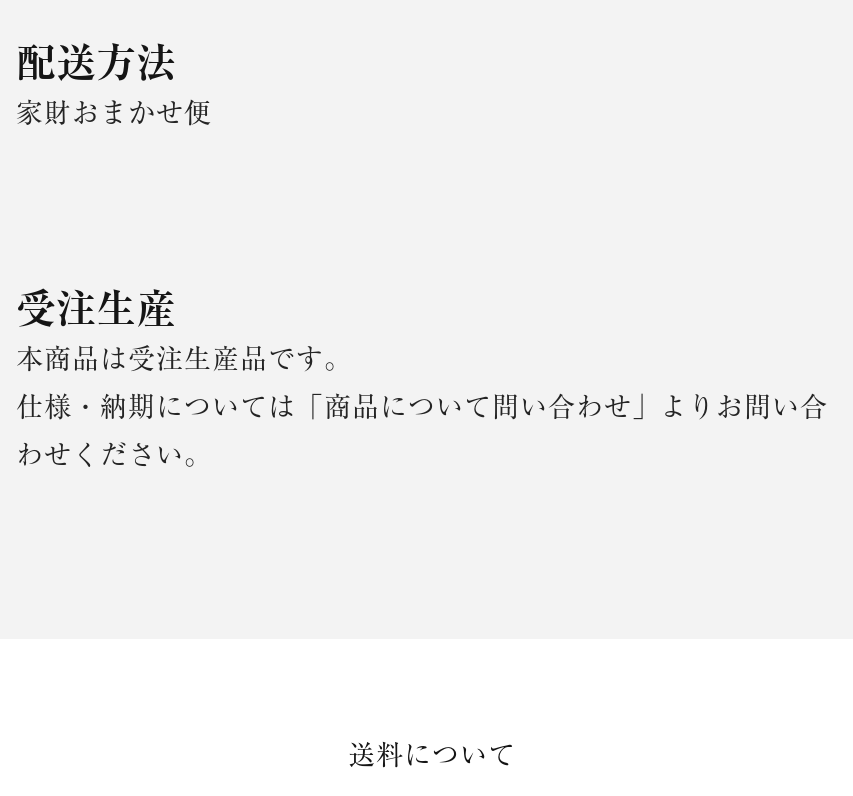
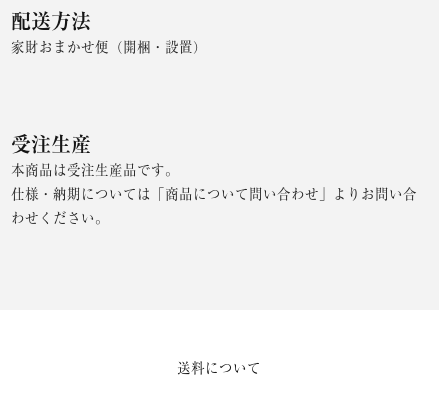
[16,99,212,127] 家財おまかせ便 -> [11,40,207,54] 家財おまかせ便（開梱・設置）

